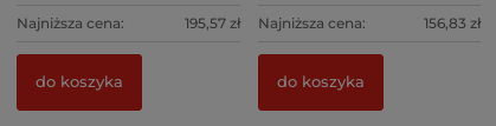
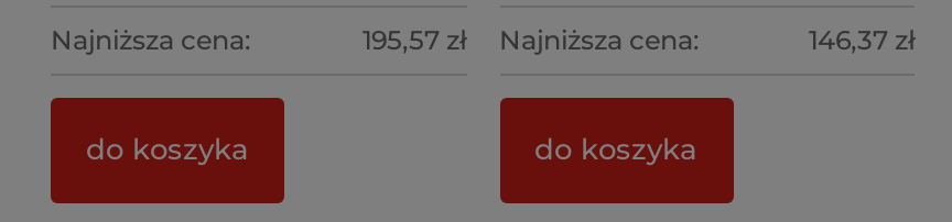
[424,14,481,32] 156,83 zł -> [809,23,915,56] 146,37 zł

